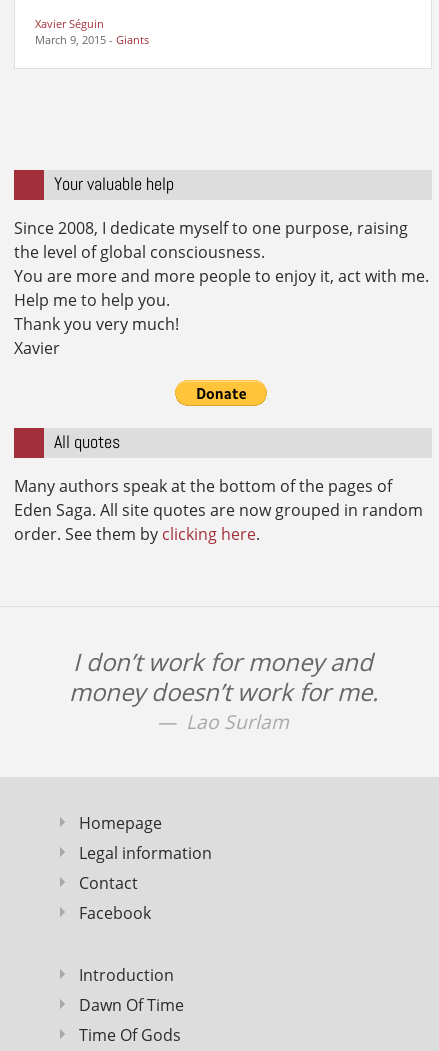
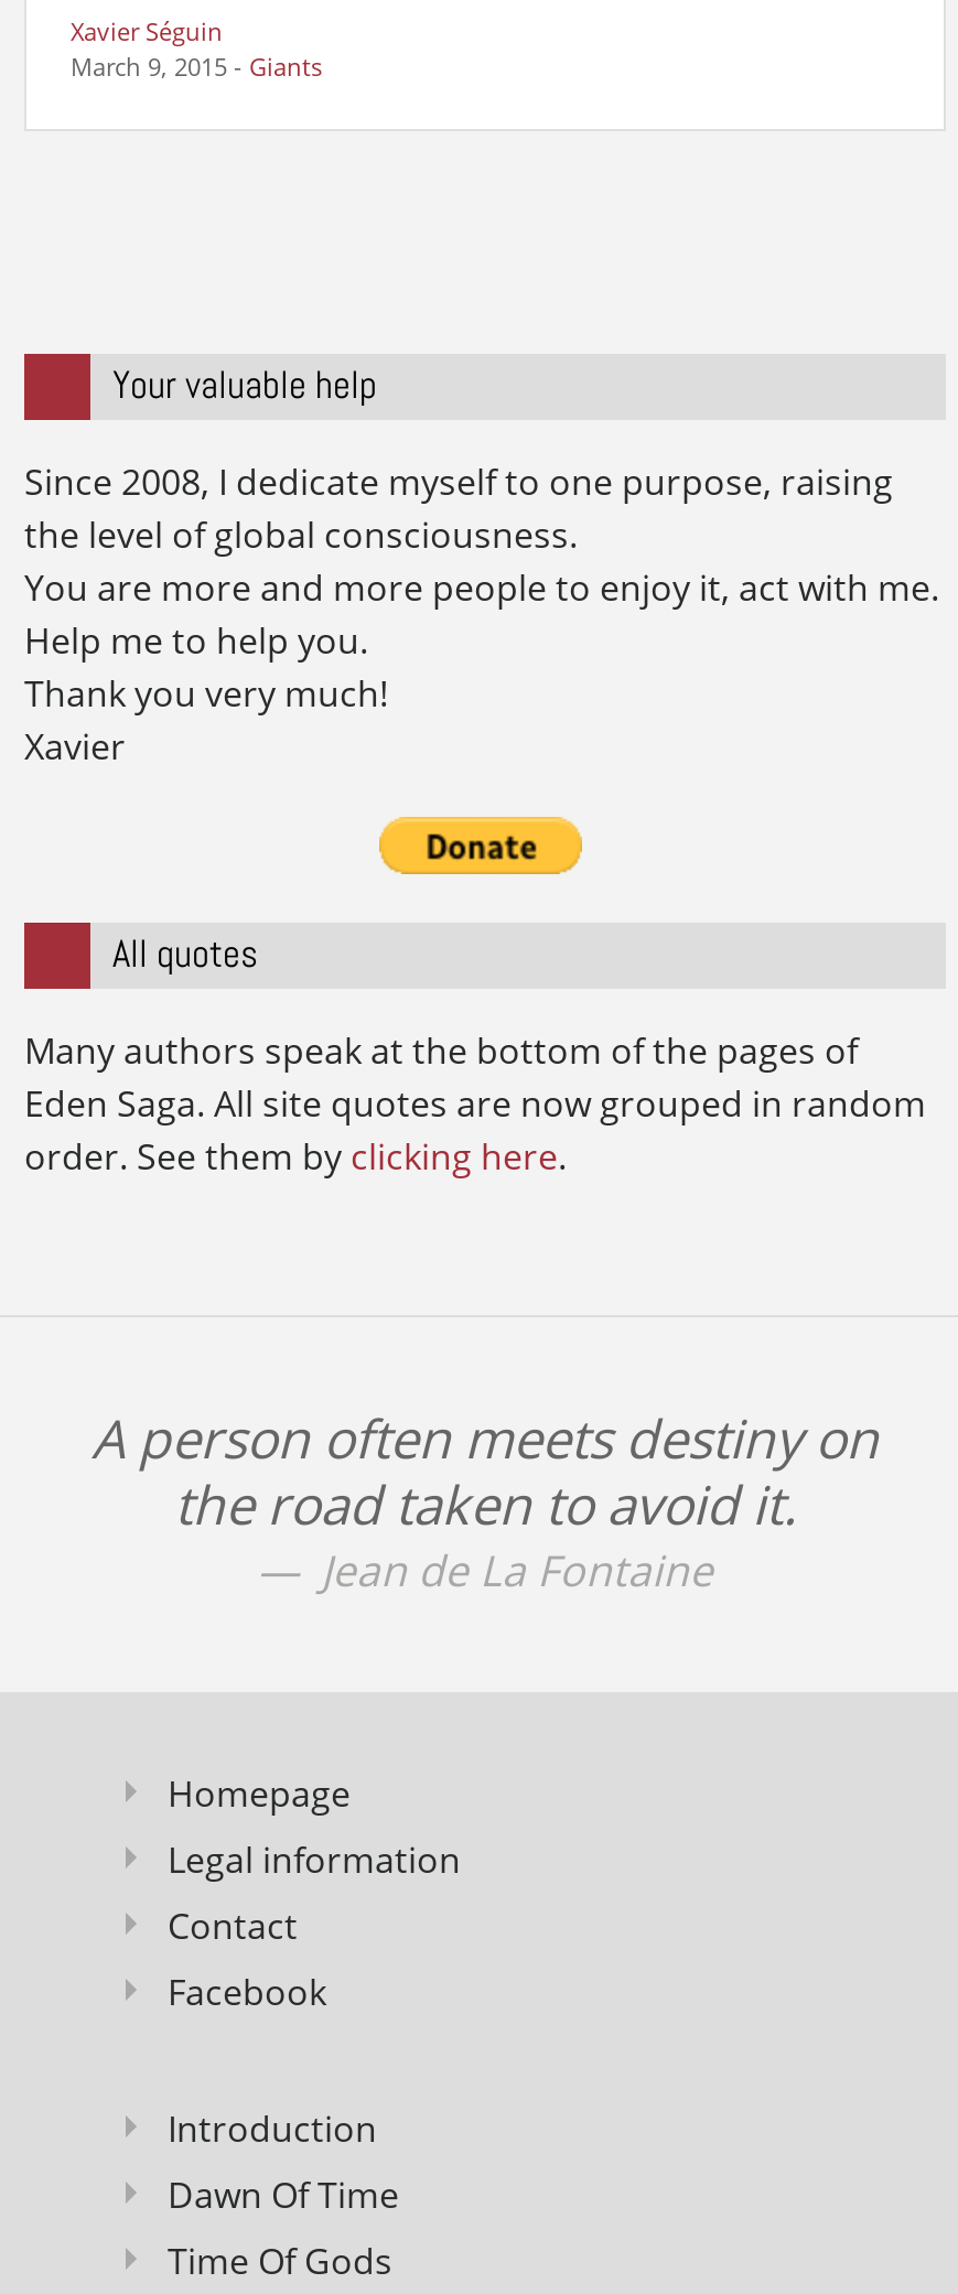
[68,645,377,735] I don’t work for money and | money doesn’t work for me. | Lao Surlam -> [92,1400,879,1599] A person often meets destiny on | the road taken to avoid it. | Jean de La Fontaine

